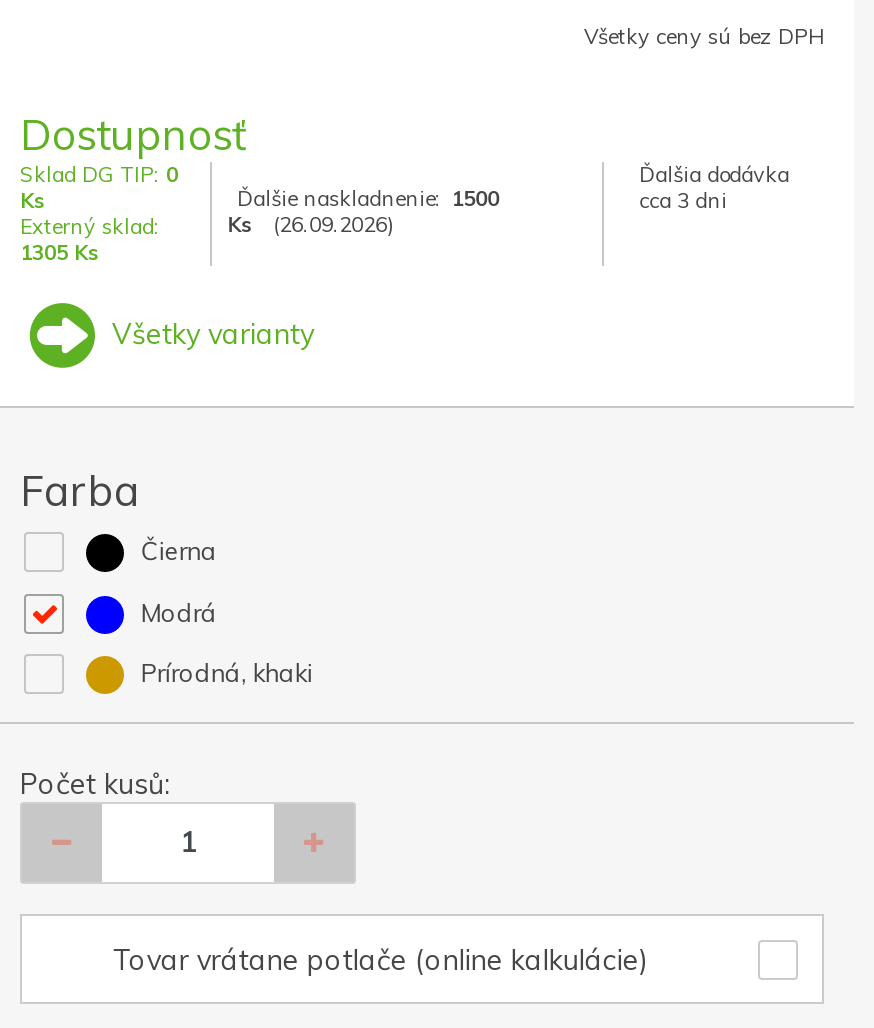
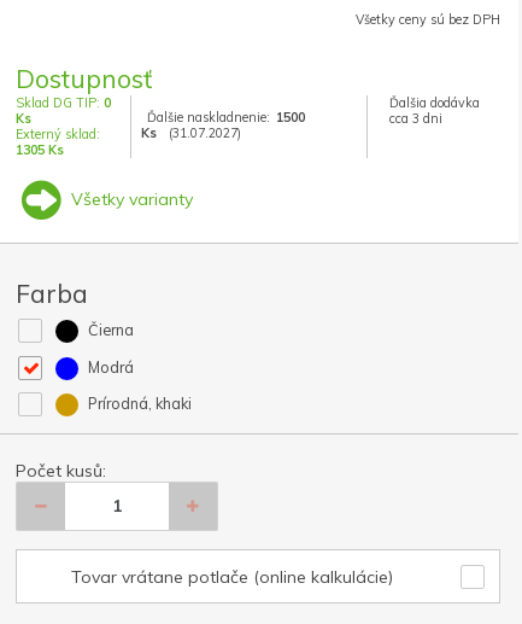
[227,210,393,238] Ks (26.09.2026) -> [141,125,241,141] Ks (31.07.2027)

